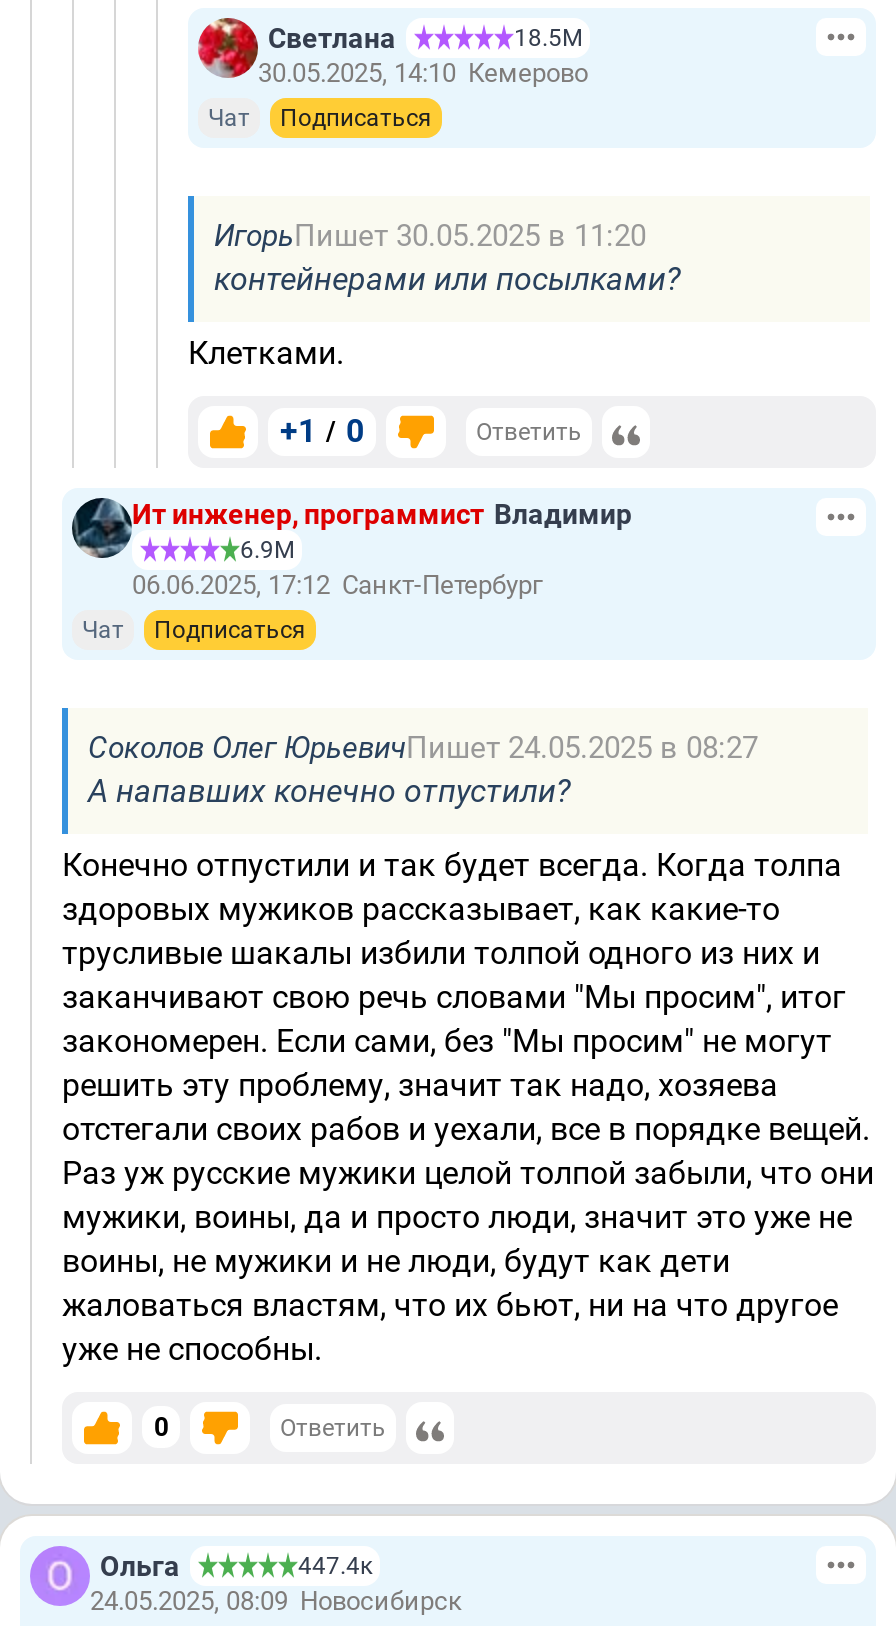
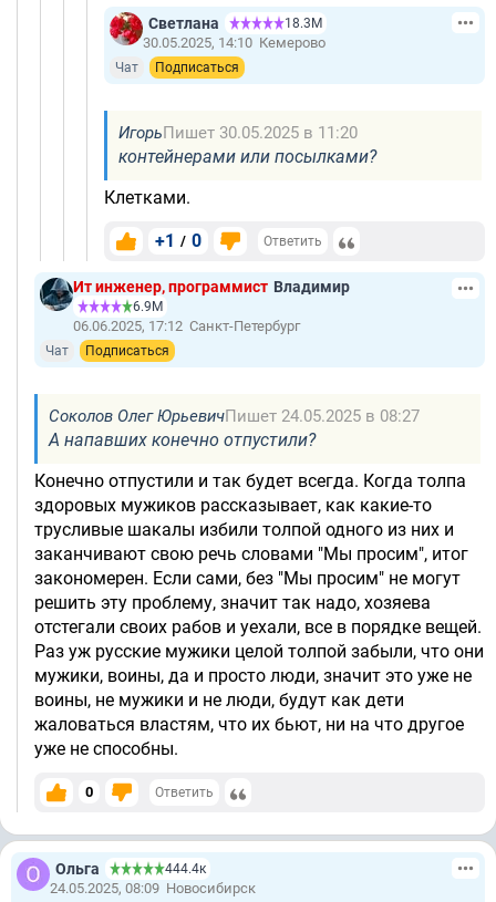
[514,23,582,51] 18.5М -> [285,15,322,30] 18.3М
[298,1551,372,1579] 447.4к -> [165,860,206,876] 444.4к

